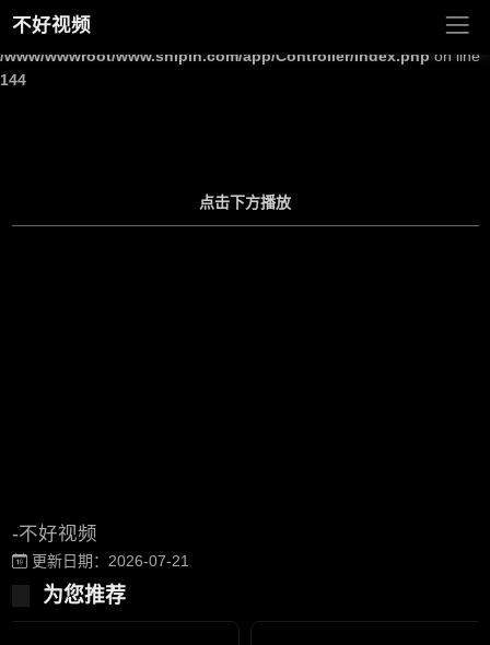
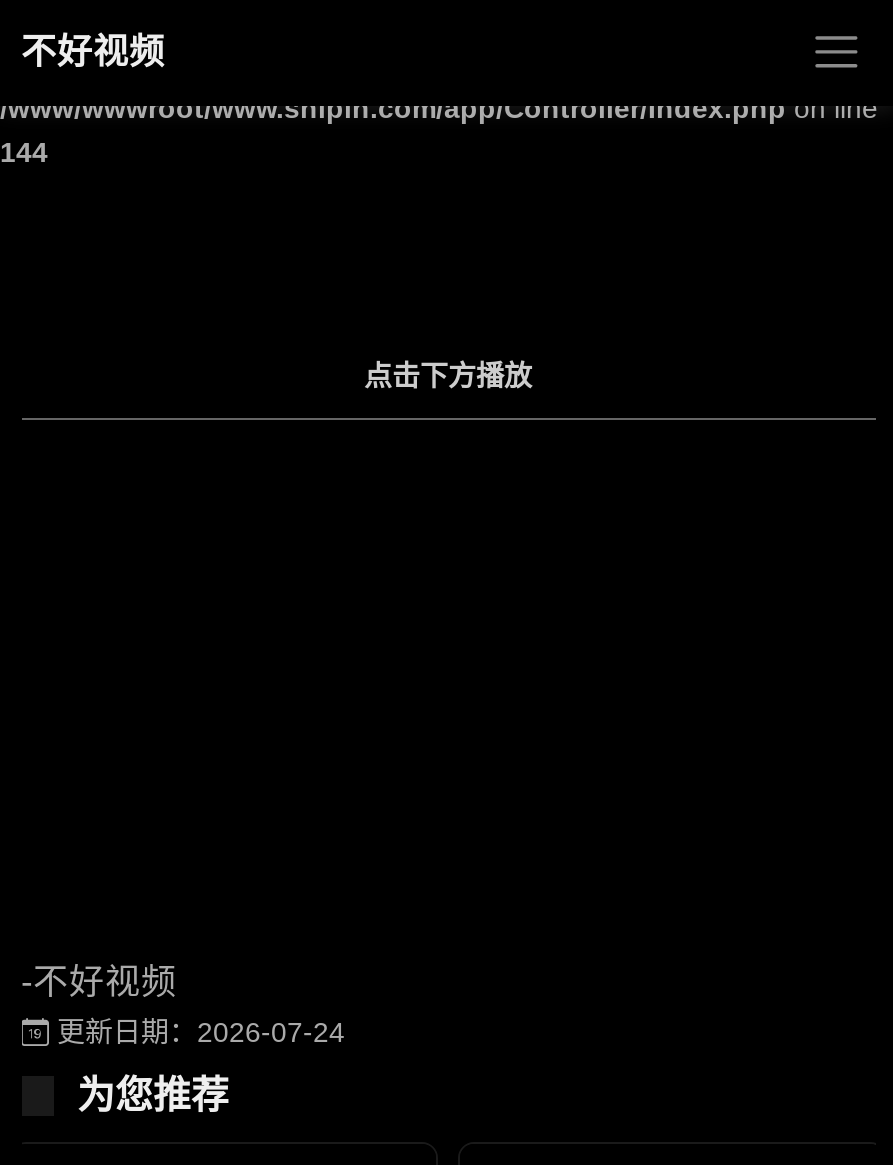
[27,552,189,569] 更新日期：2026-07-21 -> [49,1016,345,1048] 更新日期：2026-07-24

